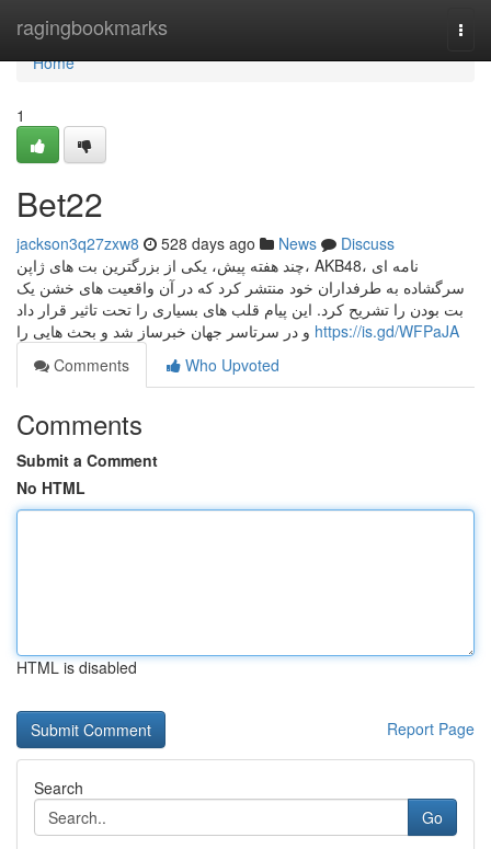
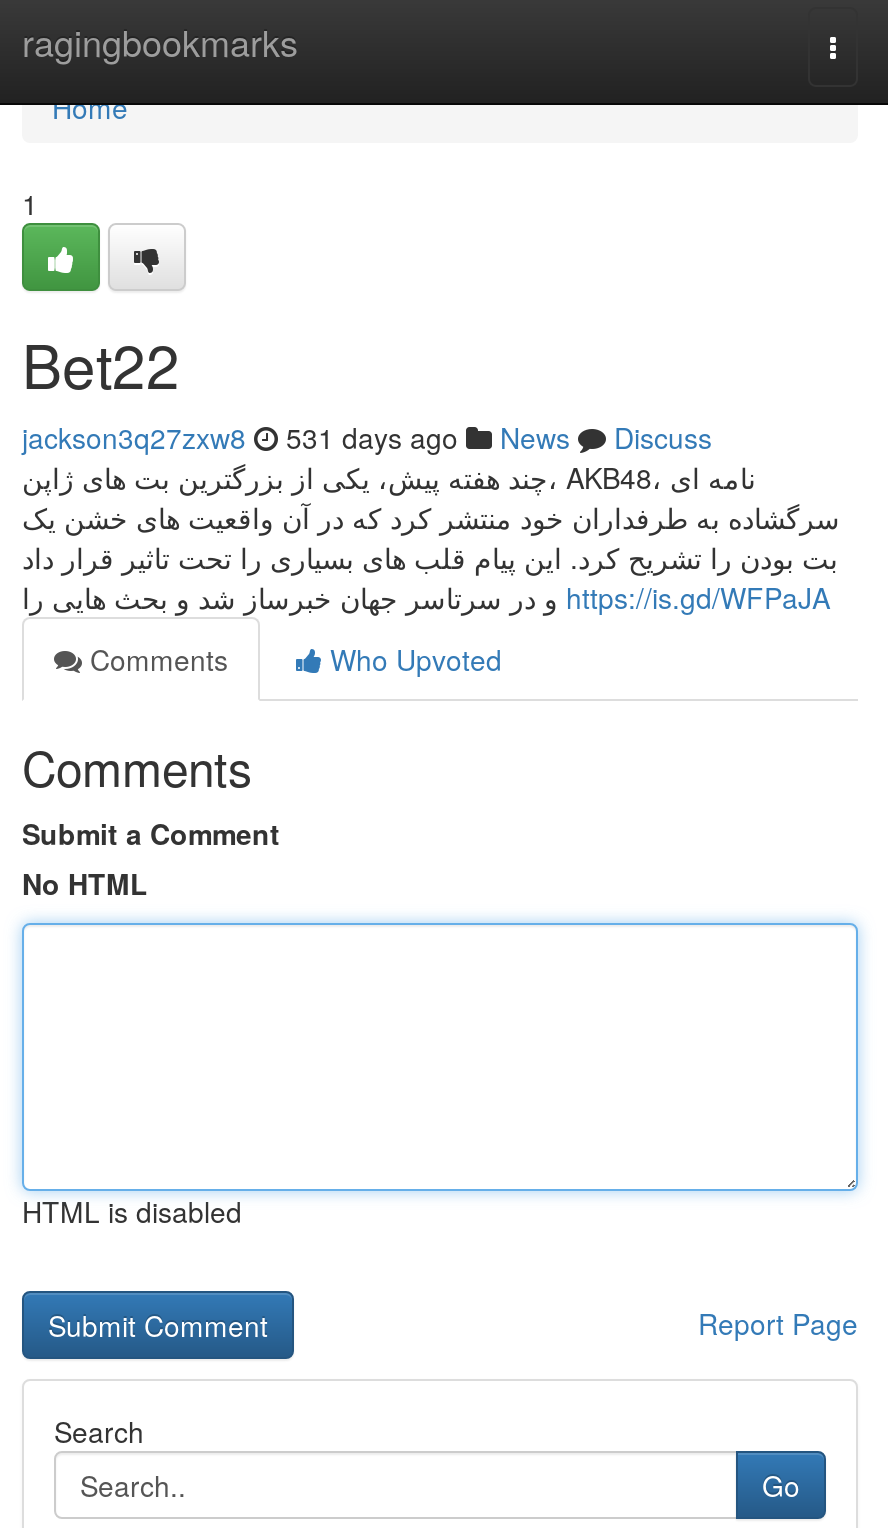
[16,232,395,254] jackson3q27zxw8 528 days ago News Discuss -> [22,417,712,457] jackson3q27zxw8 531 days ago News Discuss

